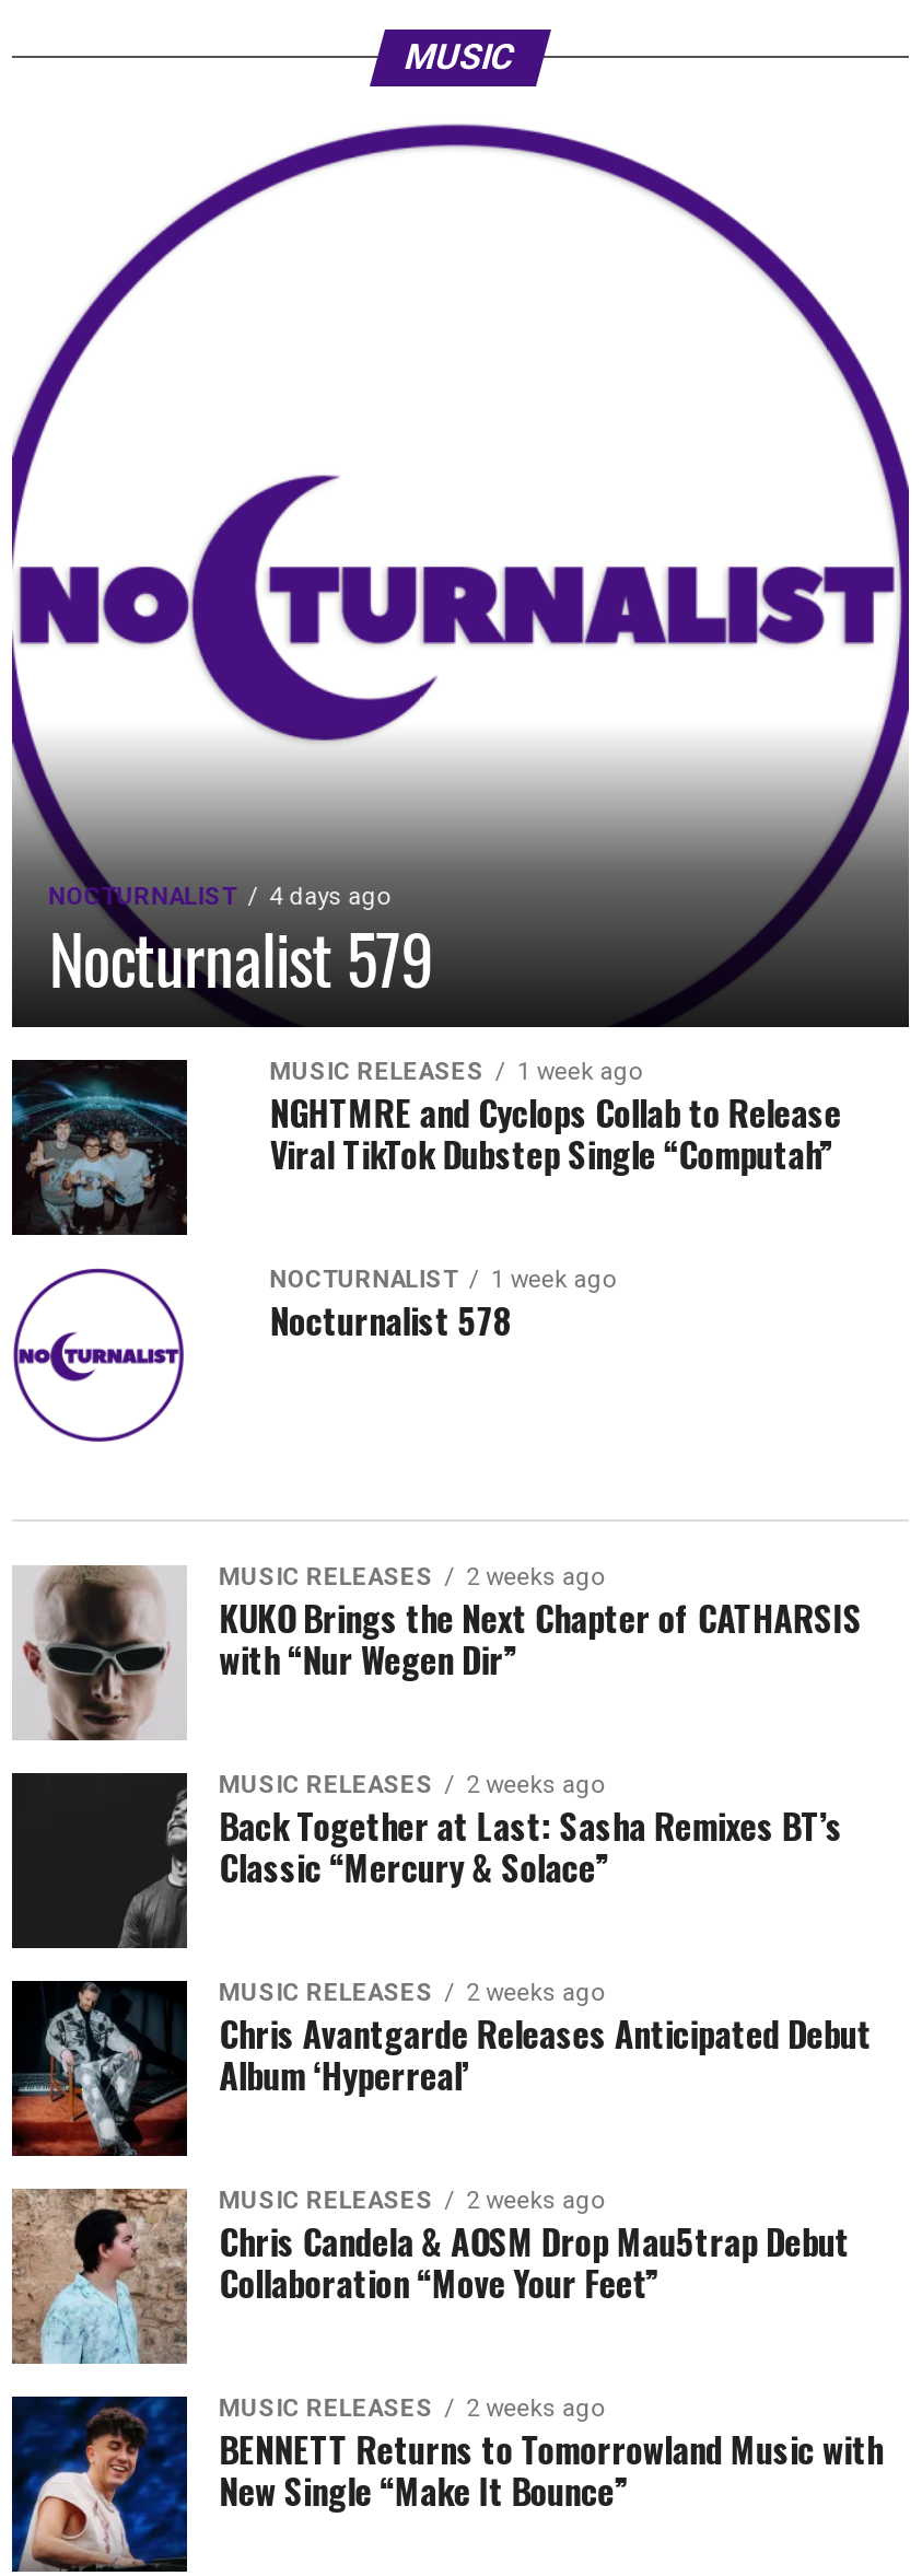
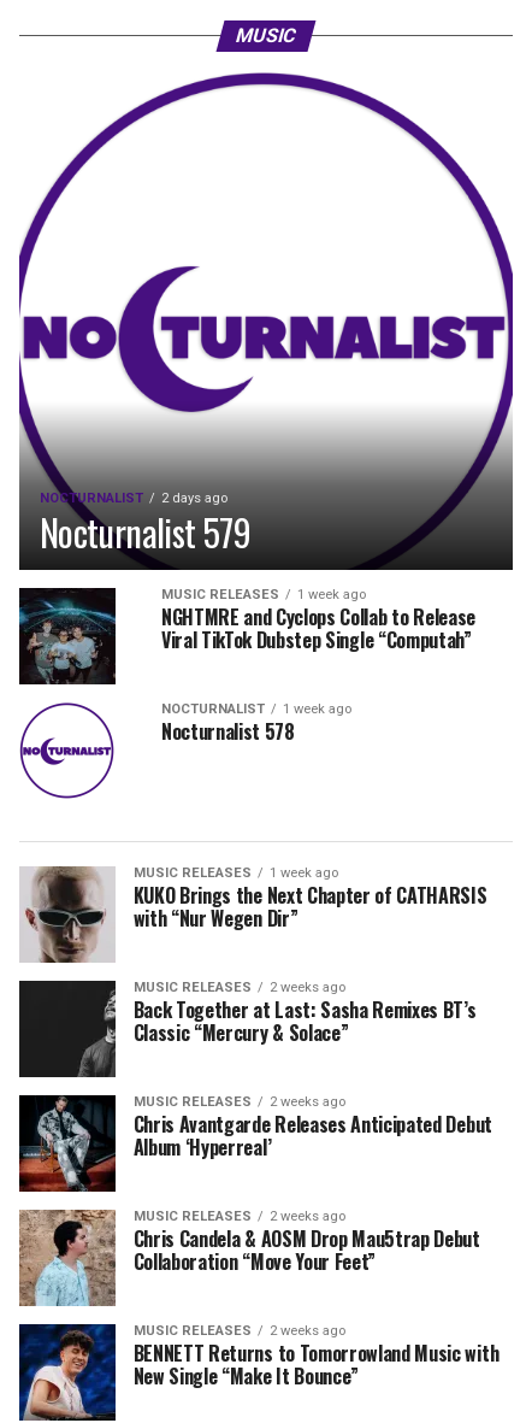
[49,883,390,911] NOCTURNALIST 4 days ago -> [39,490,227,506] NOCTURNALIST 2 days ago
[219,1563,604,1592] MUSIC RELEASES 2 weeks ago -> [133,865,338,881] MUSIC RELEASES 1 week ago

